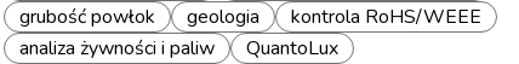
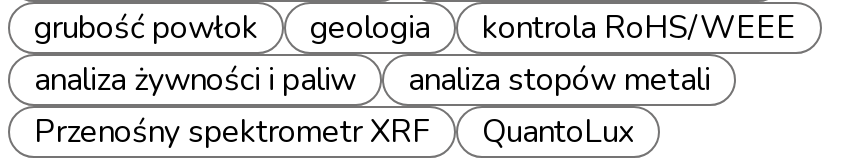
none -> [34,58,710,154] analiza stopów metali | Przenośny spektrometr XRF

